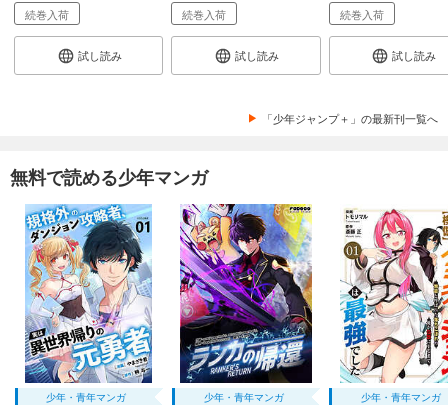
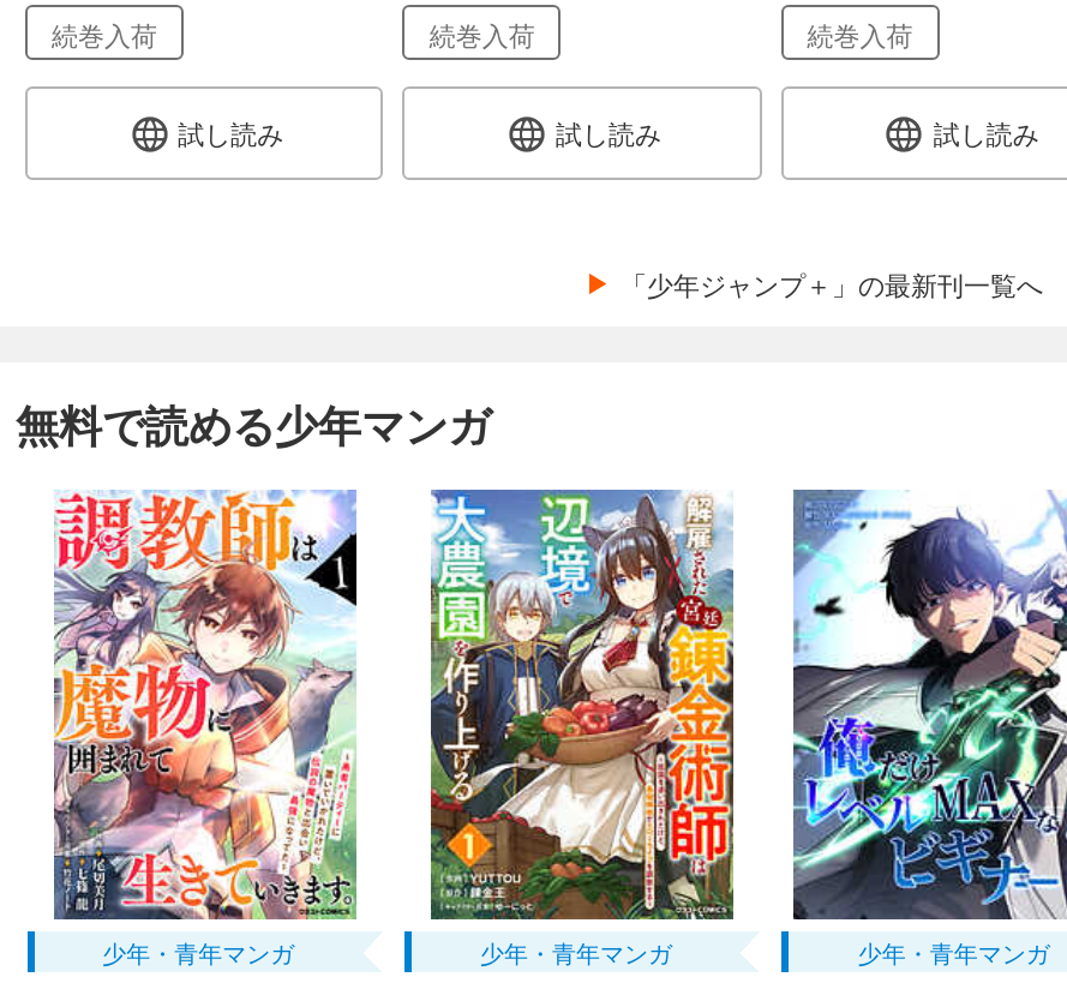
[24,204,153,384] [image] -> [52,490,359,922] [image]
[179,203,313,384] [image] -> [424,487,741,922] [image]
[334,204,445,383] [image] -> [791,487,1060,922] [image]

